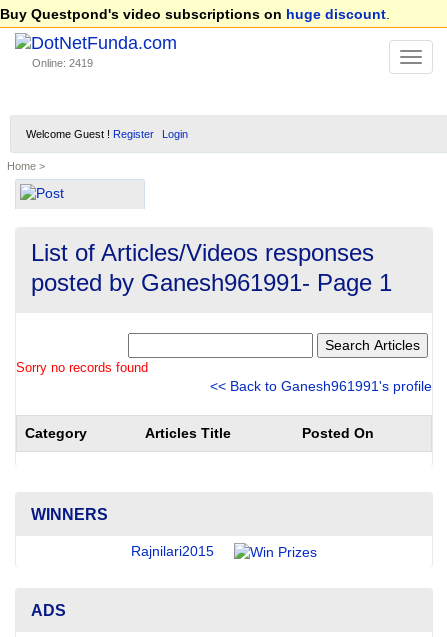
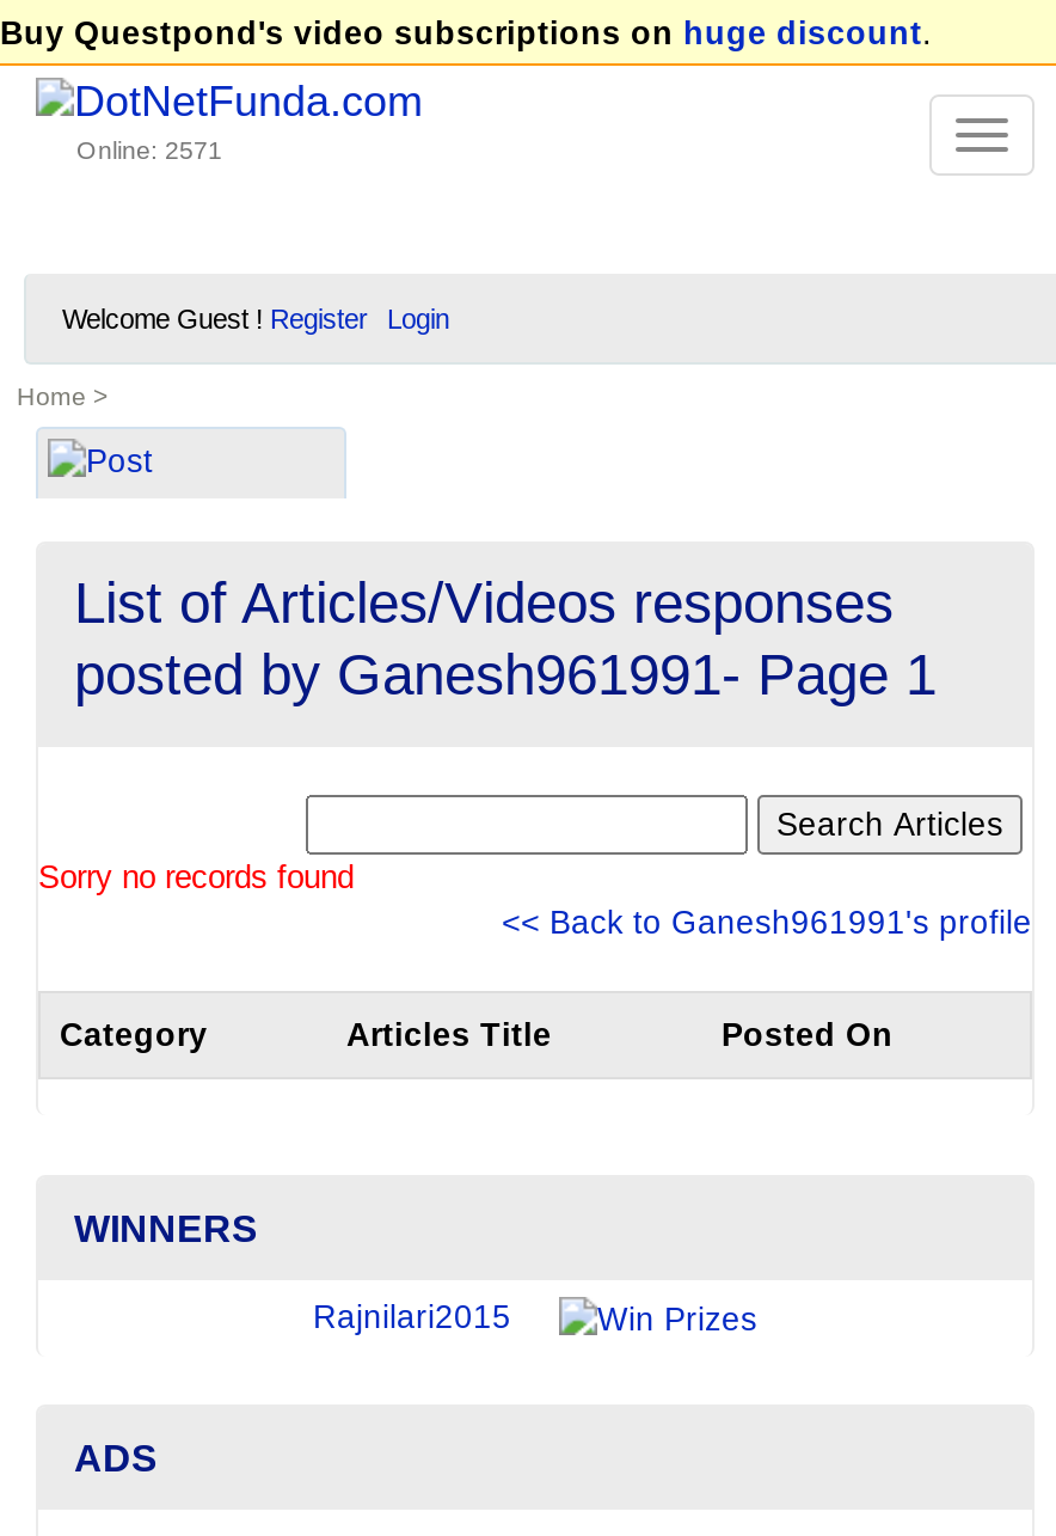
[32,57,93,69] Online: 2419 -> [76,136,222,164] Online: 2571

